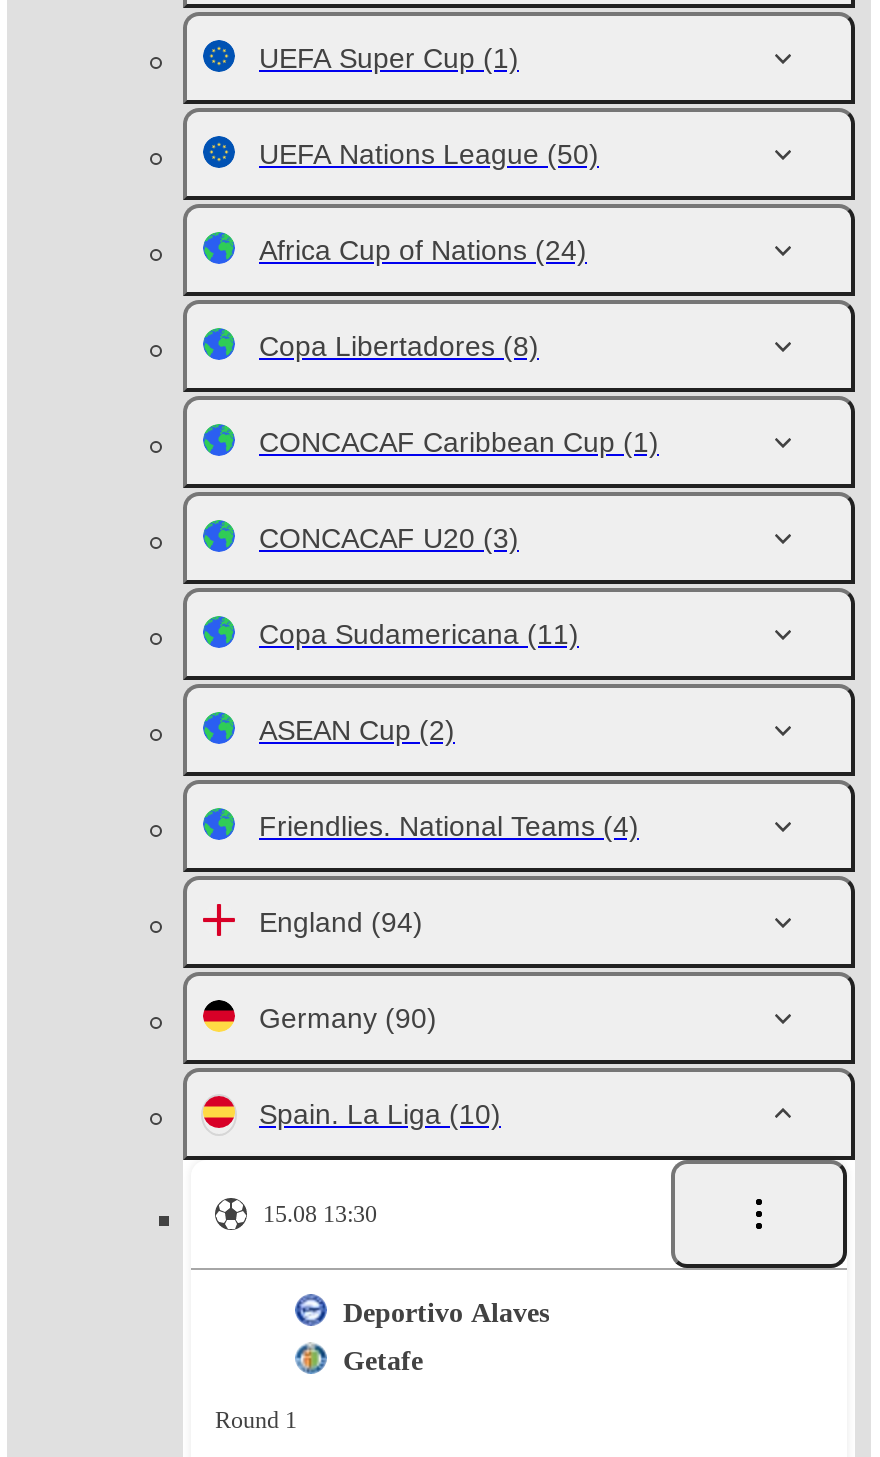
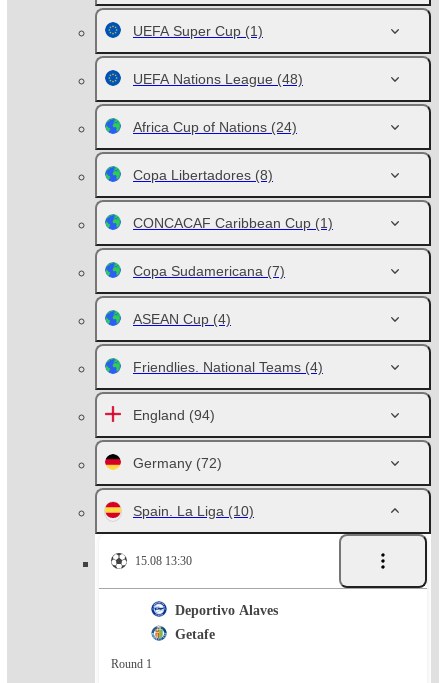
[259,138,599,170] UEFA Nations League (50) -> [133,71,303,87] UEFA Nations League (48)
[259,522,579,746] CONCACAF U20 (3) | Copa Sudamericana (11) | ASEAN Cup (2) -> [133,263,285,327] Copa Sudamericana (7) | ASEAN Cup (4)
[259,1002,437,1034] Germany (90) -> [133,455,222,471] Germany (72)

